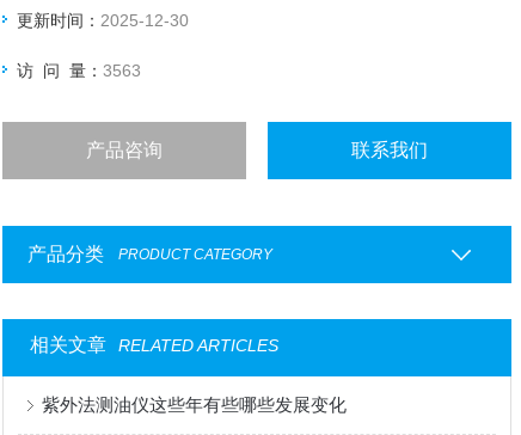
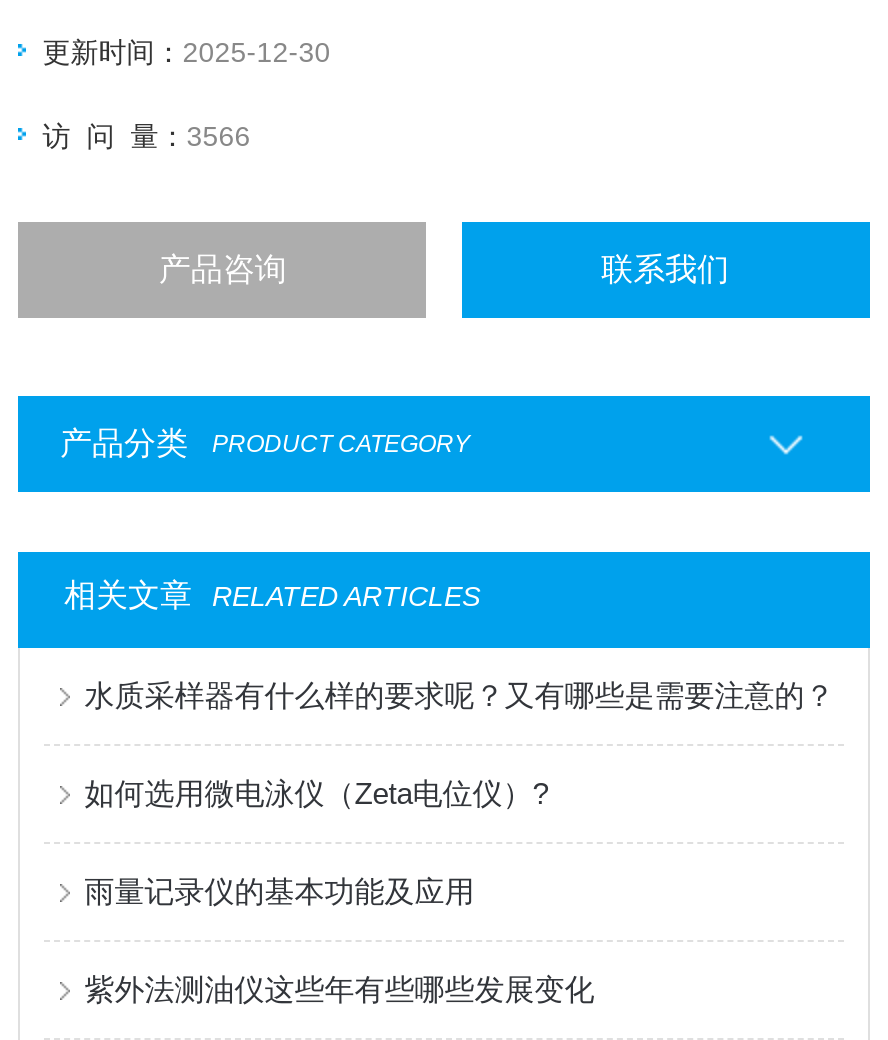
[17,61,141,80] 访 问 量：3563 -> [42,120,250,152] 访 问 量：3566
none -> [84,678,834,908] 水质采样器有什么样的要求呢？又有哪些是需要注意的？ | 如何选用微电泳仪（Zeta电位仪）? | 雨量记录仪的基本功能及应用

